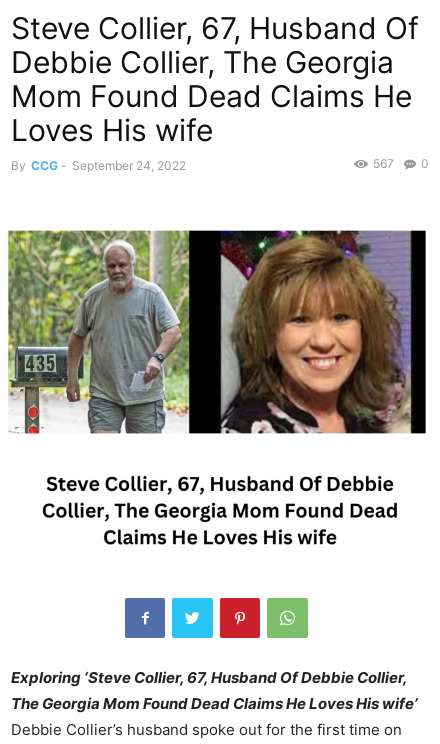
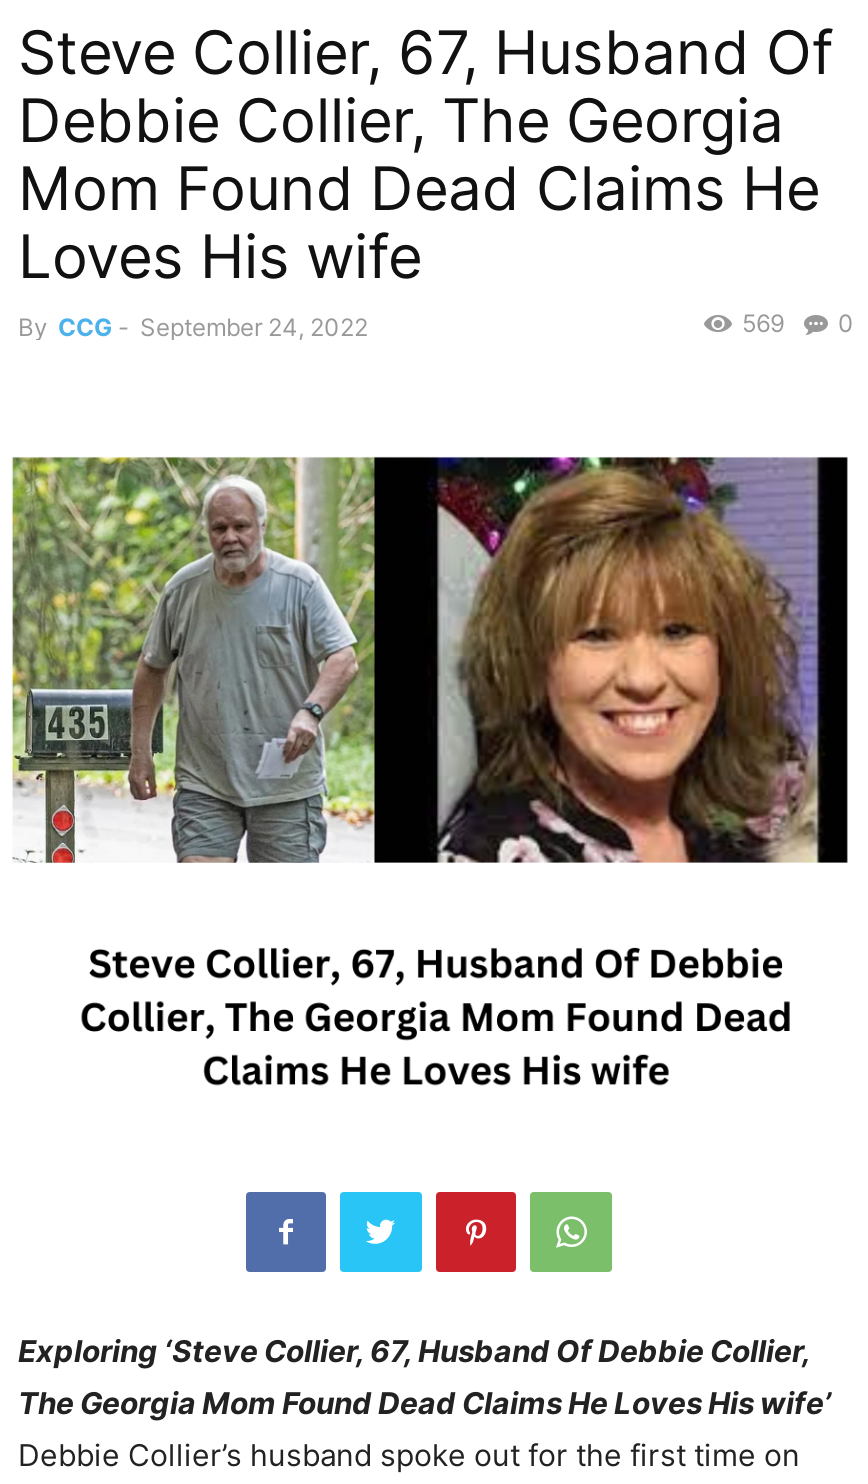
[373,156,429,171] 567 0 -> [742,308,854,338] 569 0

